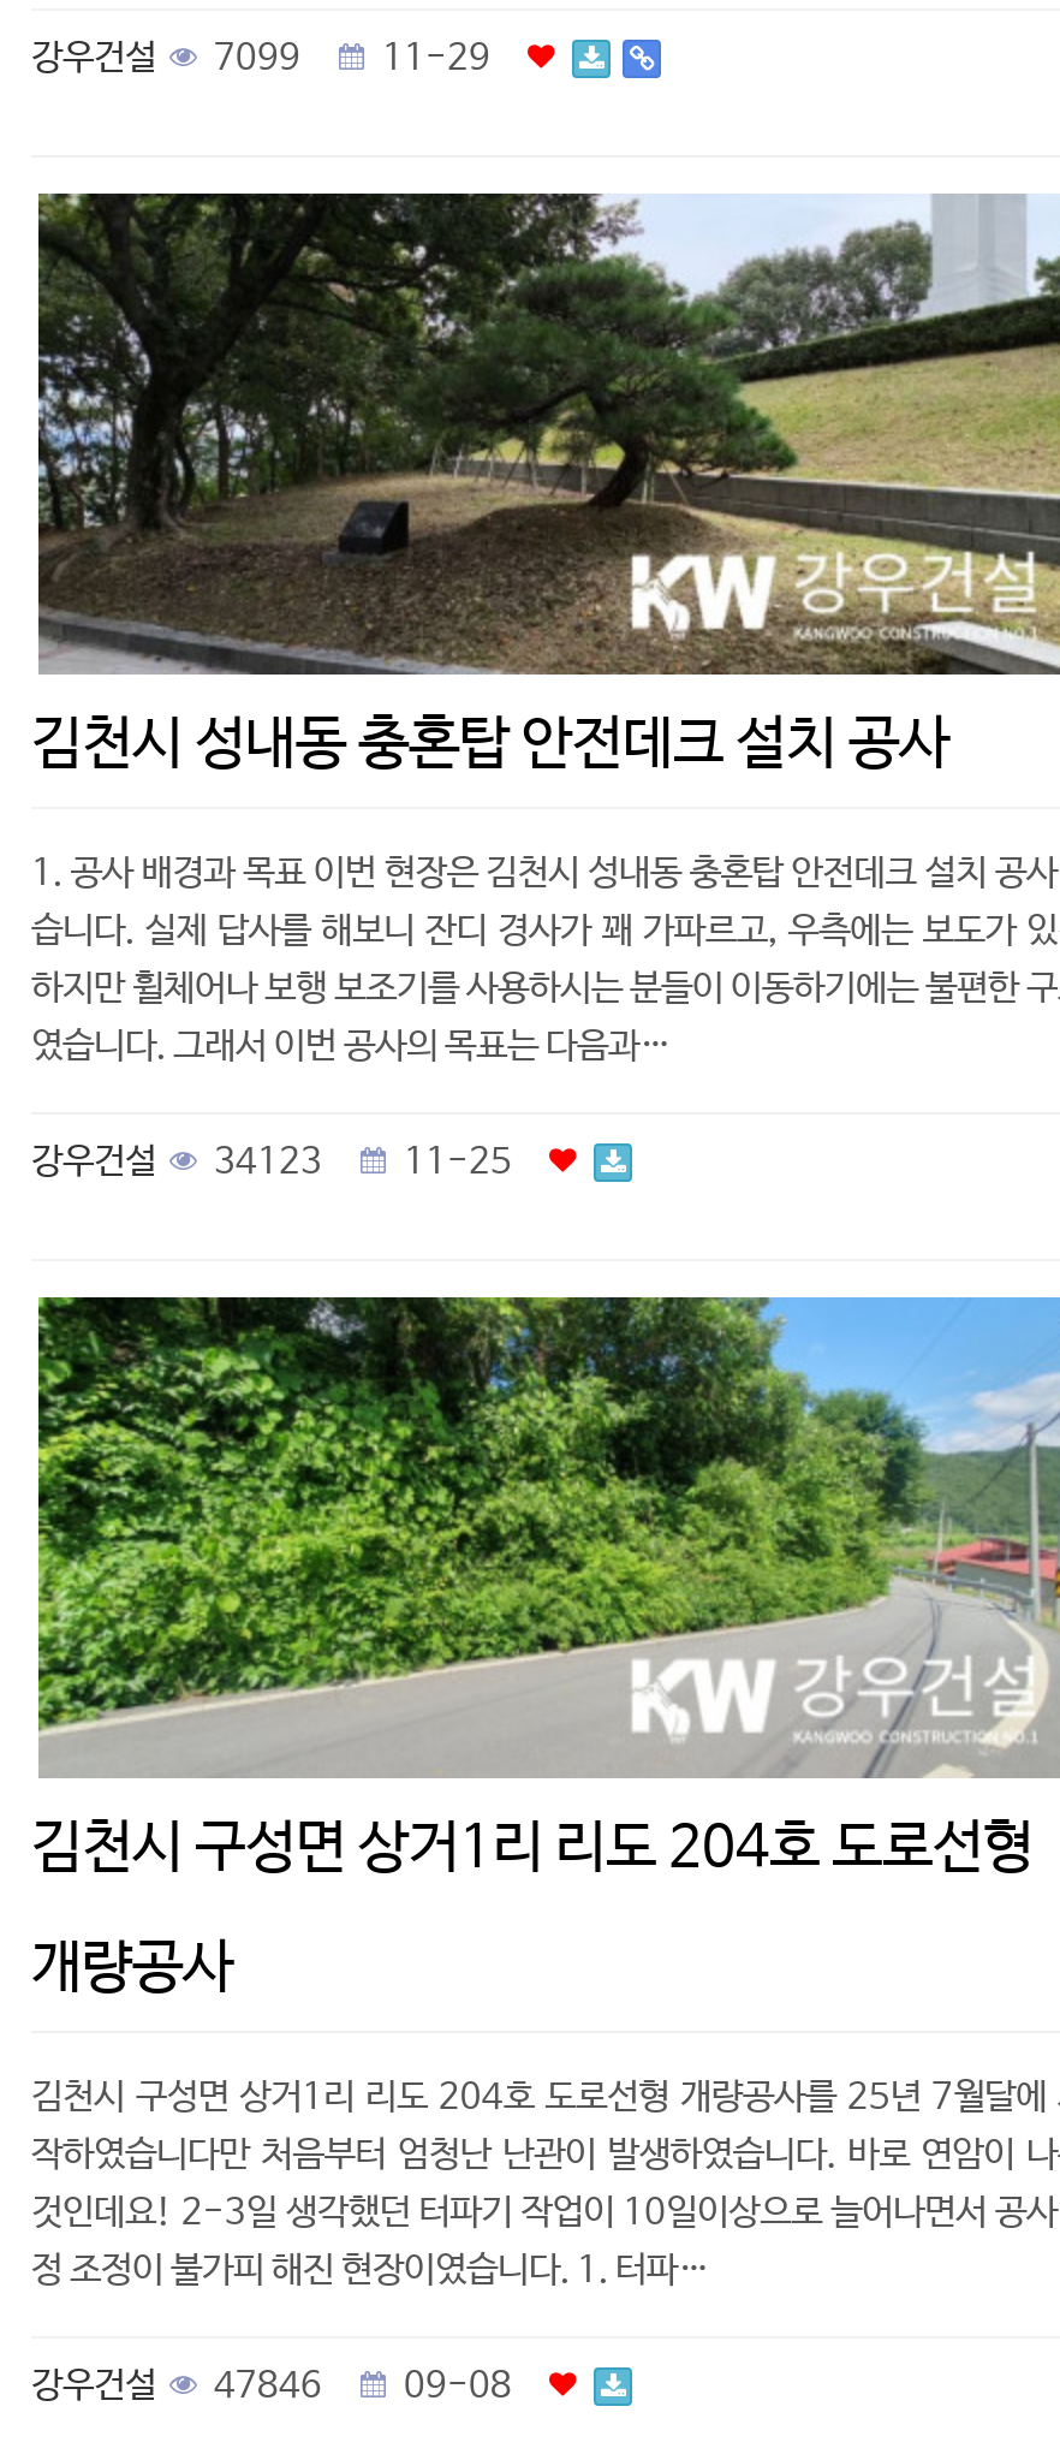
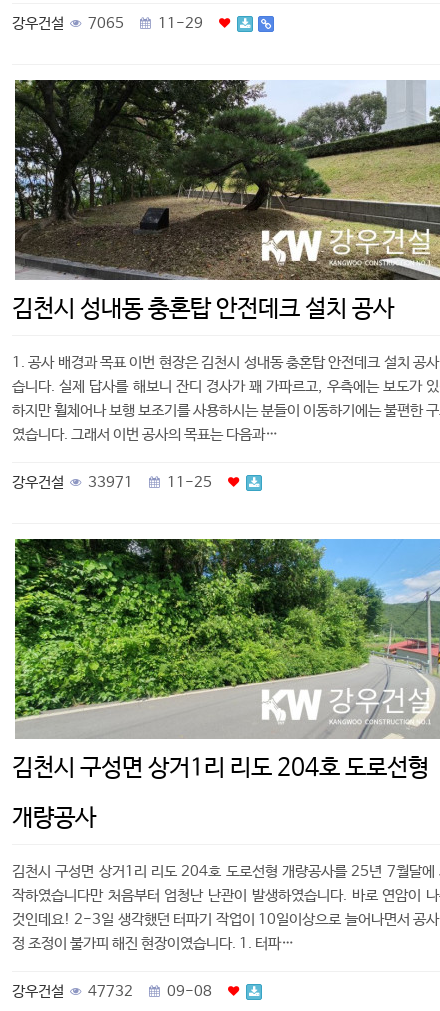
[31,37,490,78] 강우건설 7099 11-29 -> [12,15,203,32] 강우건설 7065 11-29
[31,1141,512,1182] 강우건설 34123 11-25 -> [12,474,212,491] 강우건설 33971 11-25
[31,2365,512,2406] 강우건설 47846 09-08 -> [12,983,212,1000] 강우건설 47732 09-08

